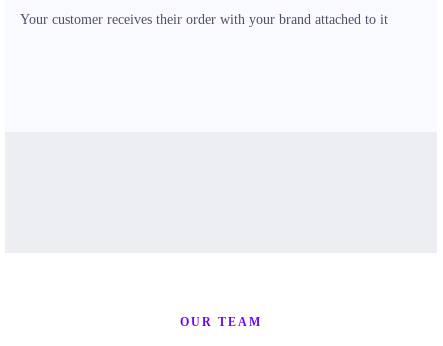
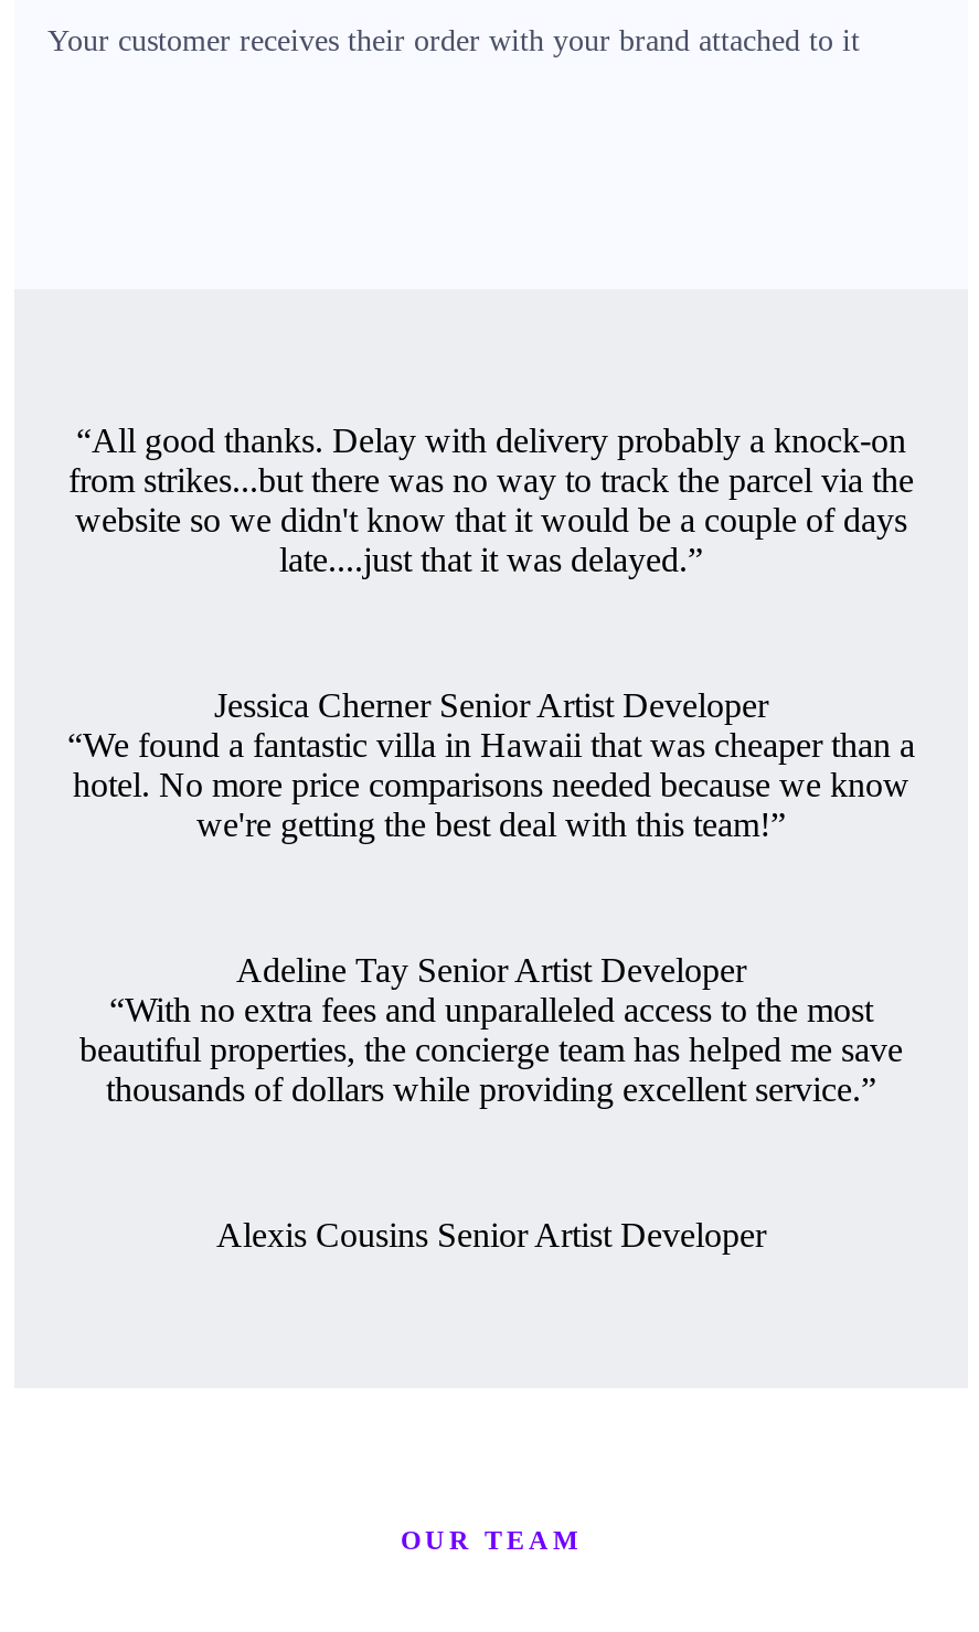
none -> [67,687,915,844] Jessica Cherner Senior Artist Developer | “We found a fantastic villa in Hawaii that was cheaper than a | hotel. No more price comparisons needed because we know | we're getting the best deal with this team!”
none -> [68,422,914,579] “All good thanks. Delay with delivery probably a knock-on | from strikes...but there was no way to track the parcel via the | website so we didn't know that it would be a couple of days | late....just that it was delayed.”
none -> [79,952,903,1109] Adeline Tay Senior Artist Developer | “With no extra fees and unparalleled access to the most | beautiful properties, the concierge team has helped me save | thousands of dollars while providing excellent service.”
none -> [216,1217,766,1254] Alexis Cousins Senior Artist Developer

